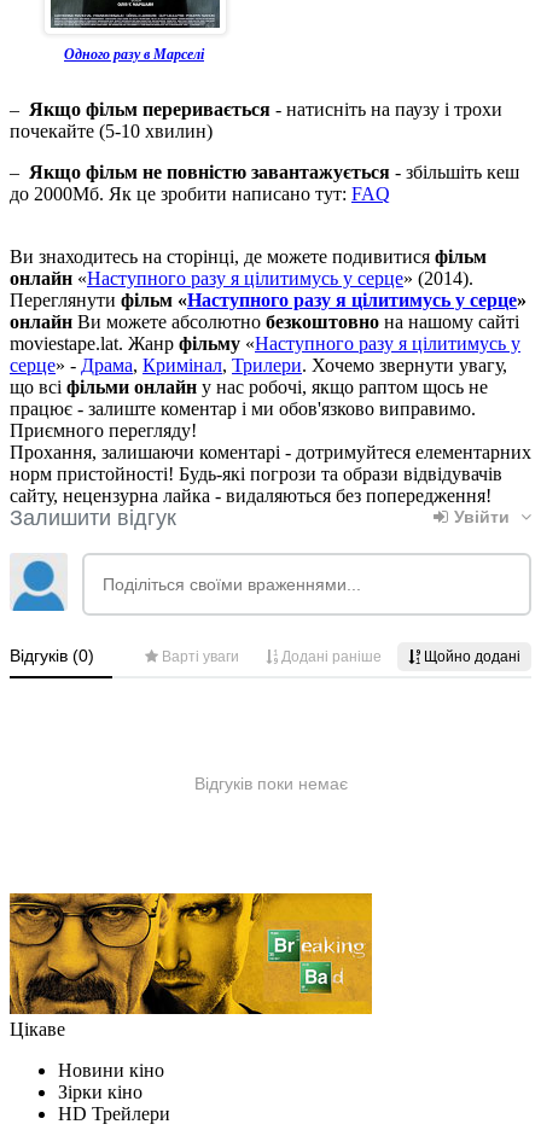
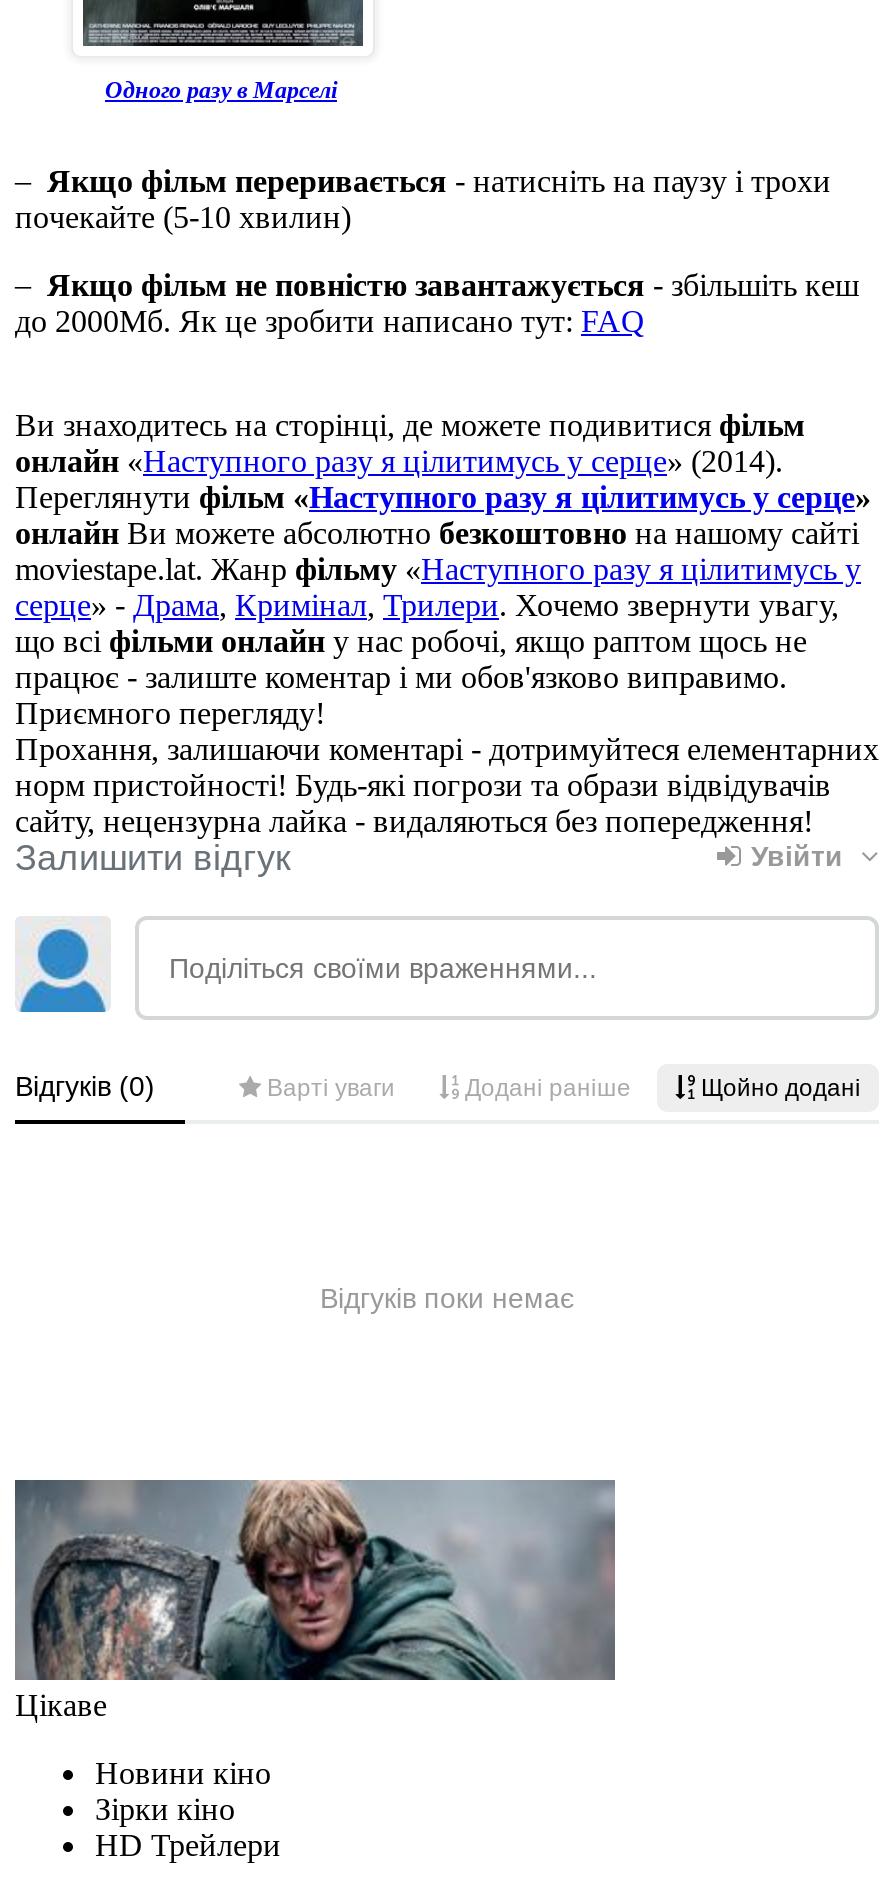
[8,892,373,1015] [image] -> [13,1478,617,1682] [image]

